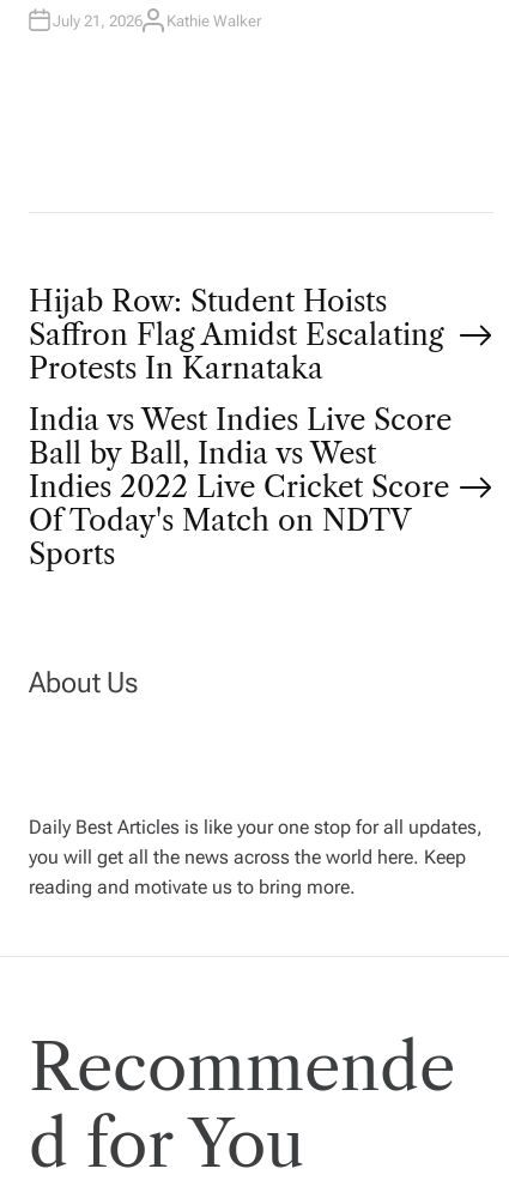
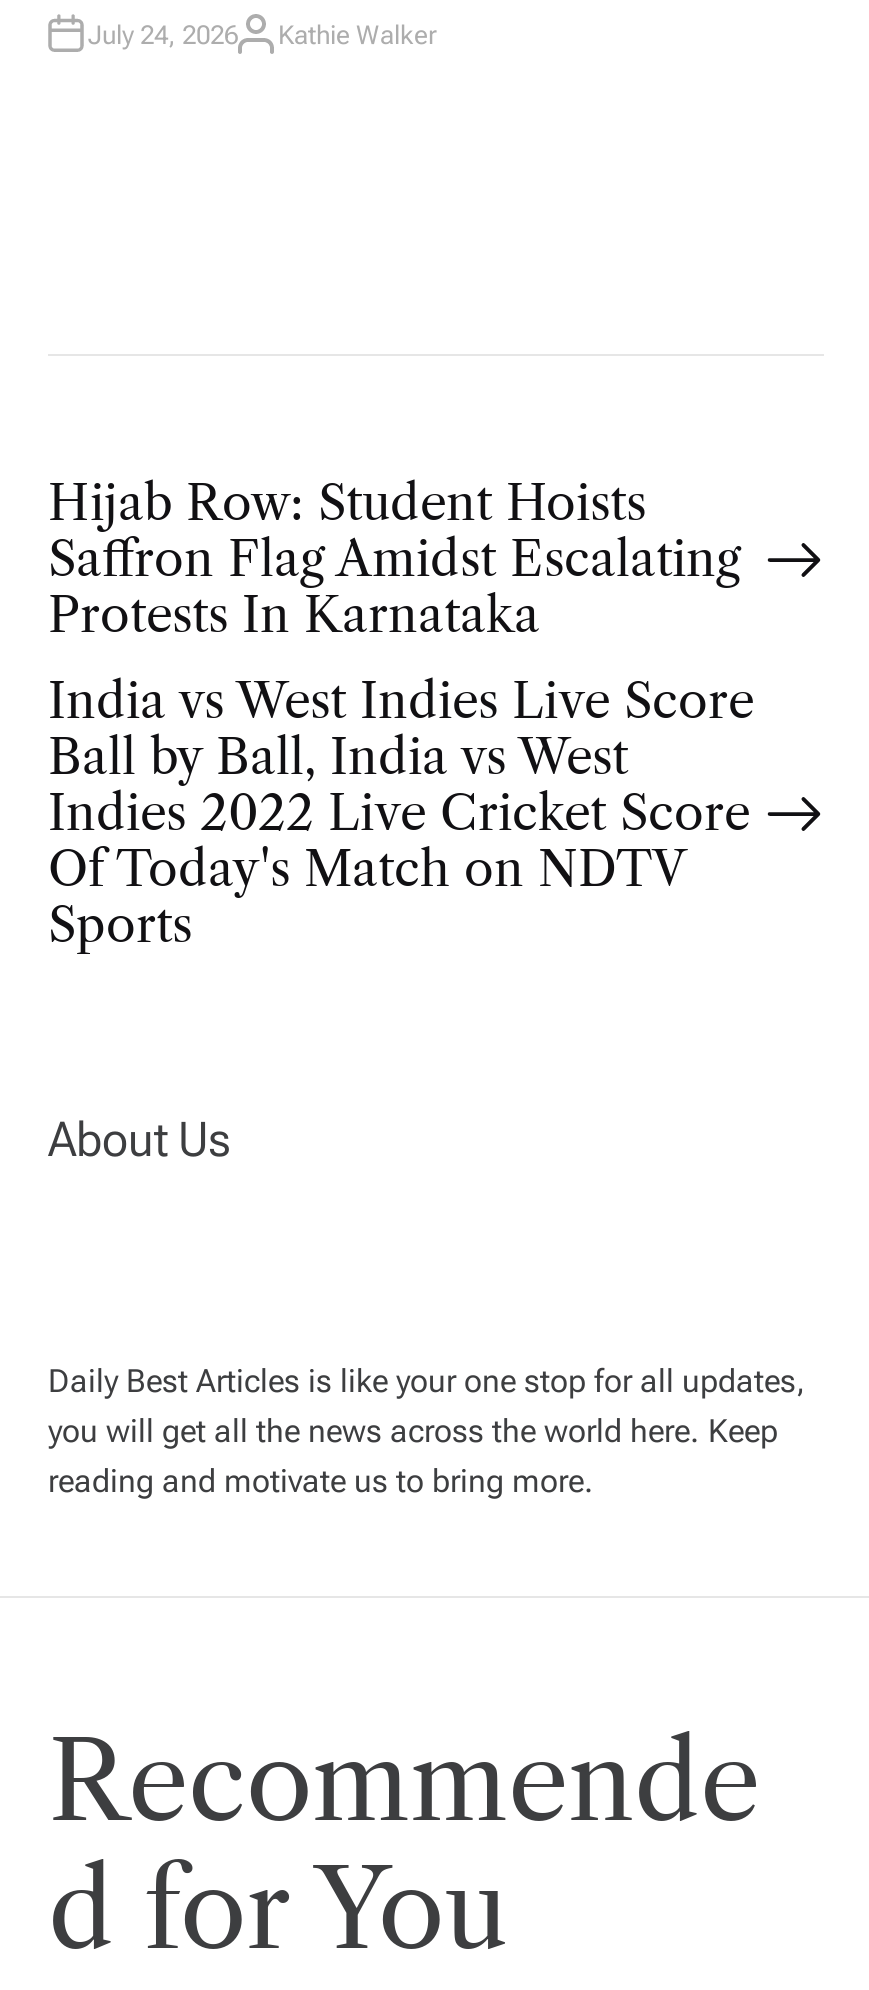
[53,12,261,36] July 21, 2026A Kathie Walker -> [88,20,436,60] July 24, 2026A Kathie Walker

